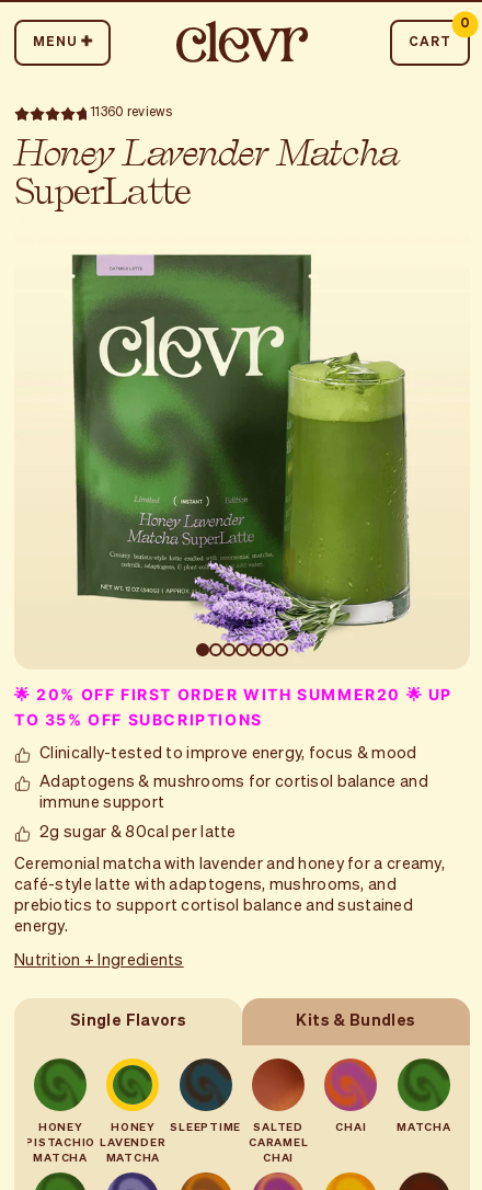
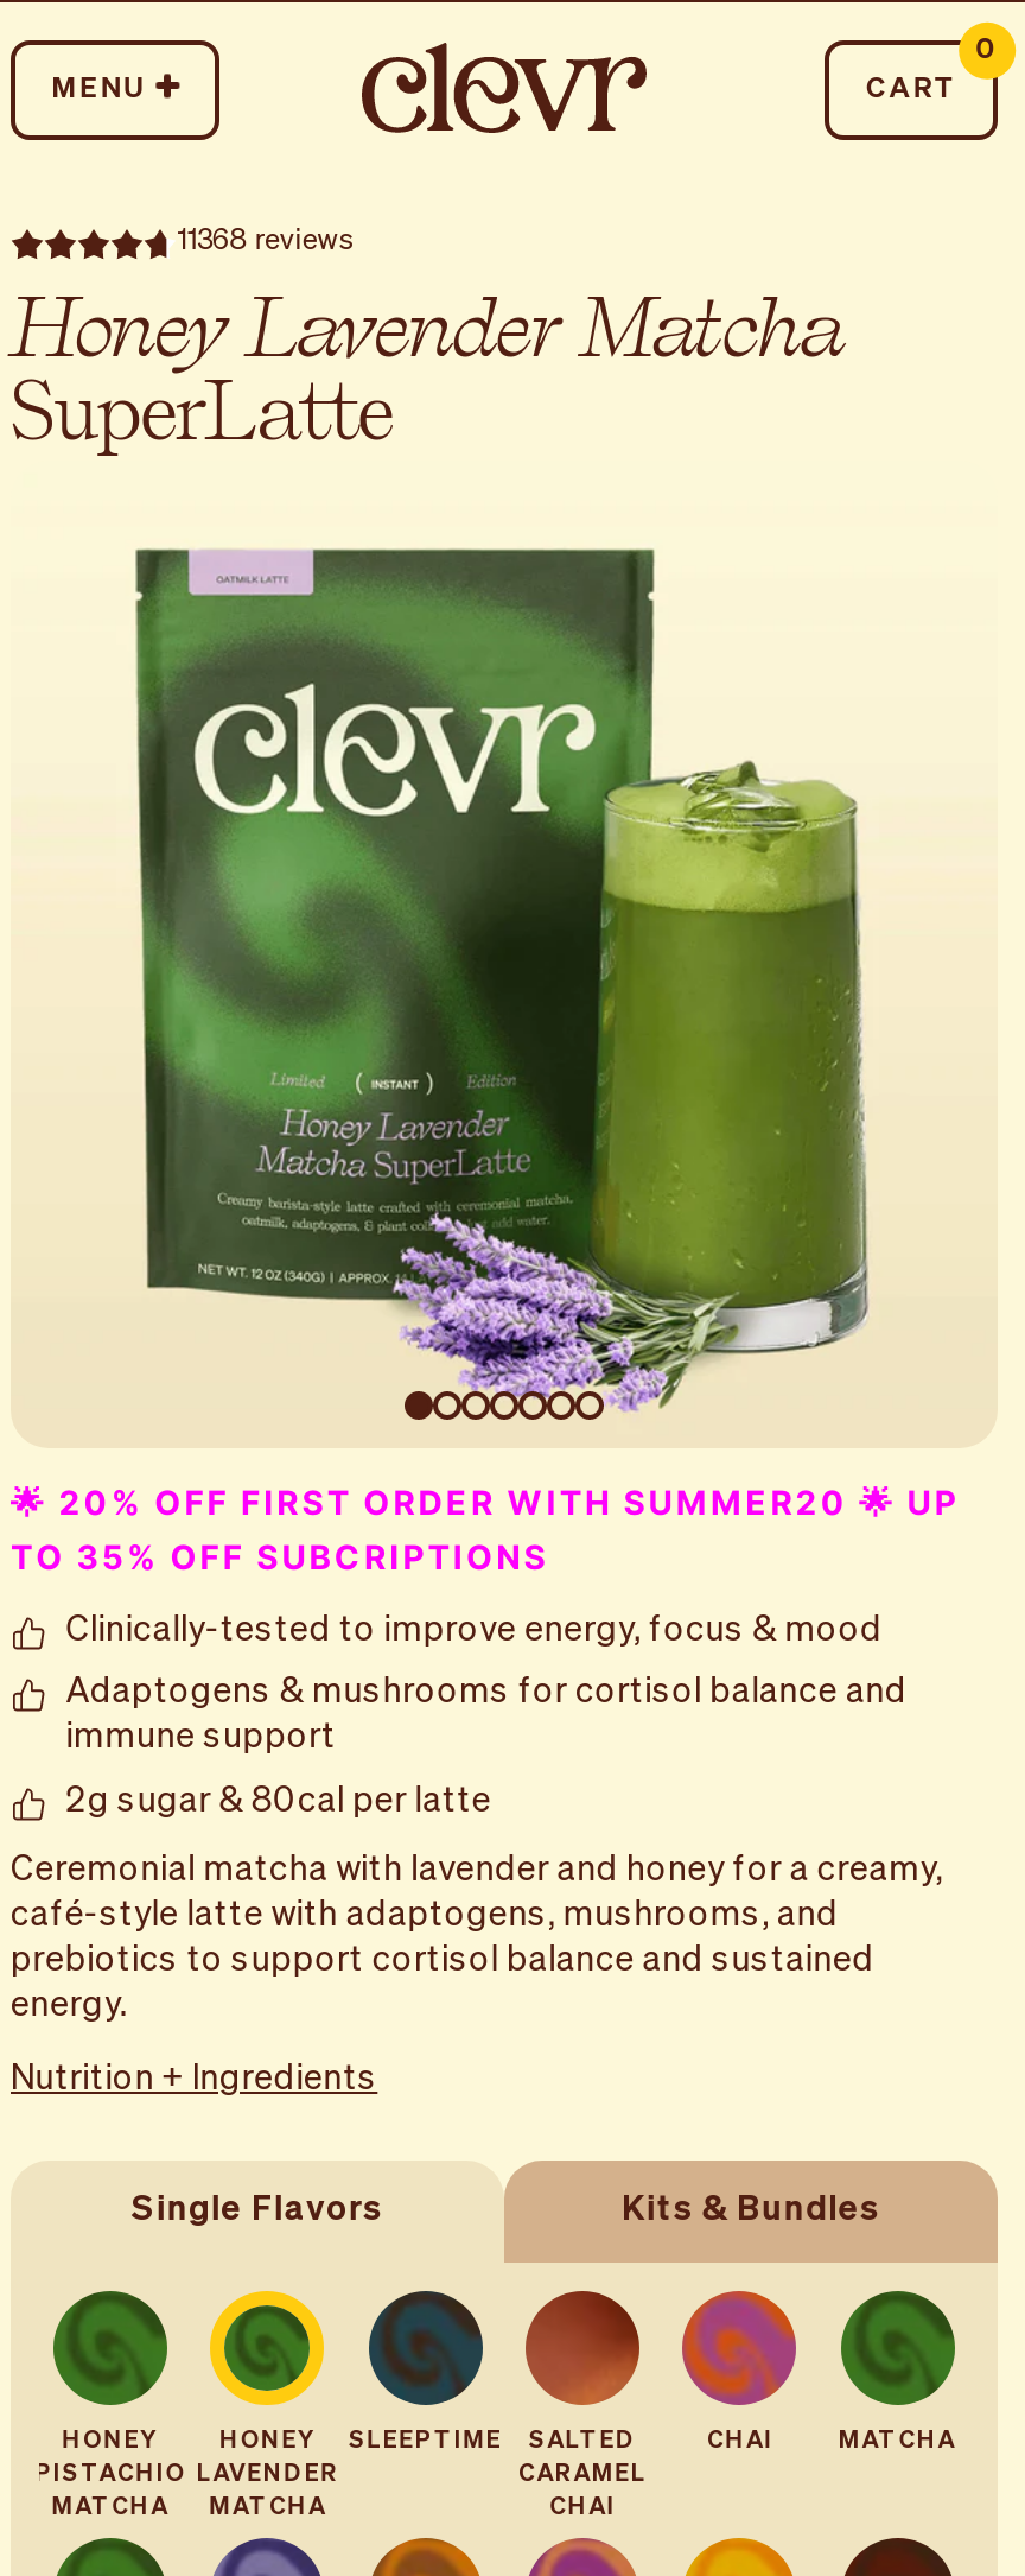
[91,106,173,120] 11360 reviews -> [177,228,354,257] 11368 reviews

